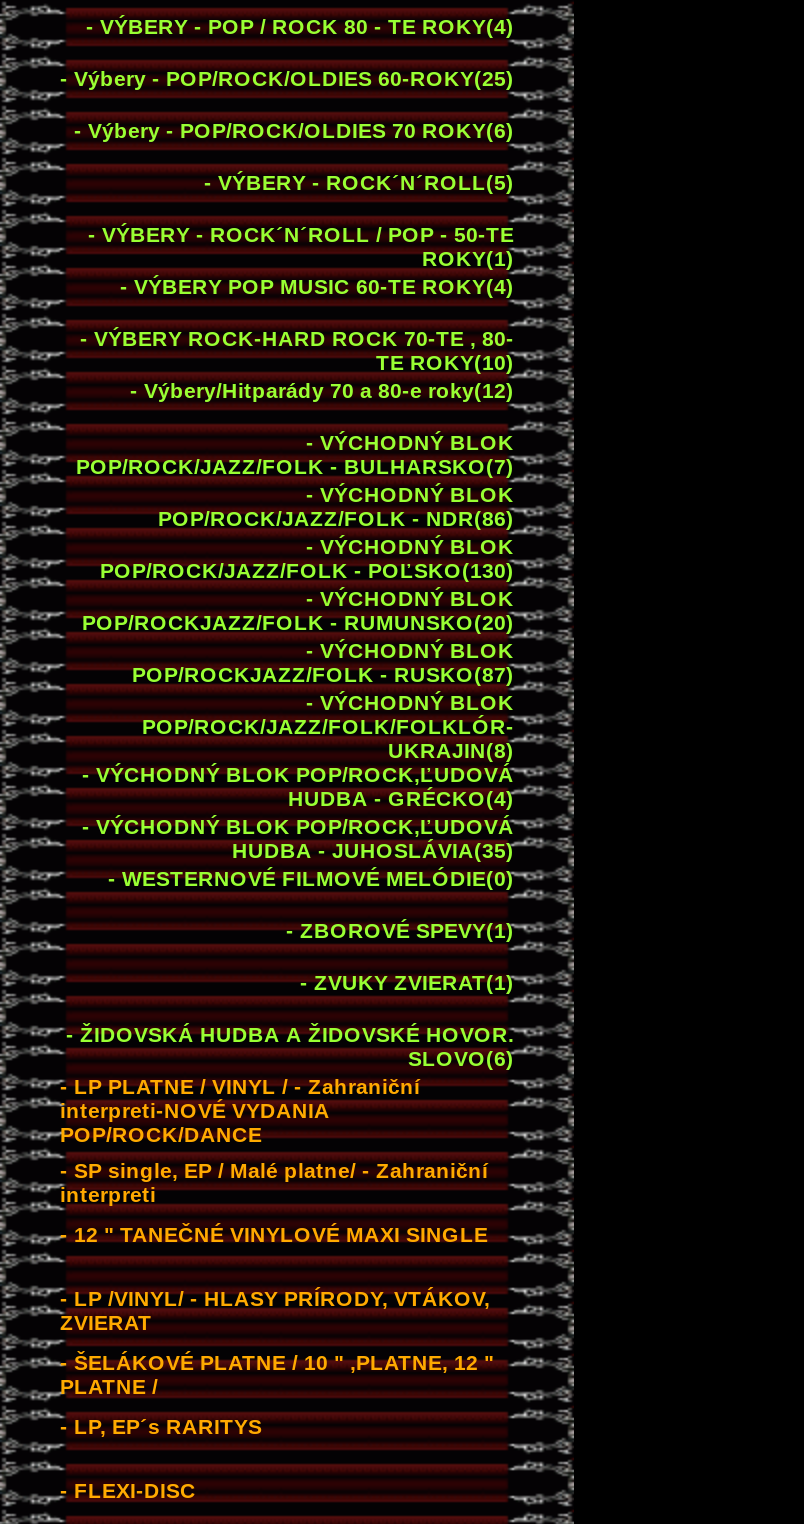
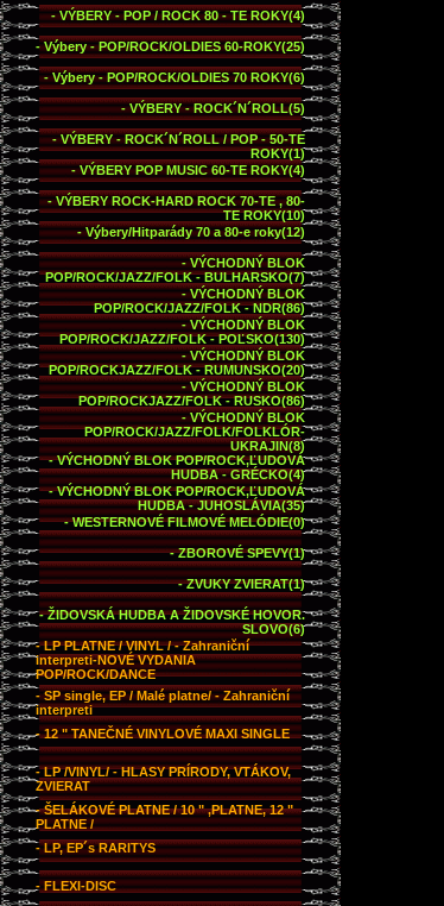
[132,662,514,686] POP/ROCKJAZZ/FOLK - RUSKO(87) -> [78,394,305,408] POP/ROCKJAZZ/FOLK - RUSKO(86)

